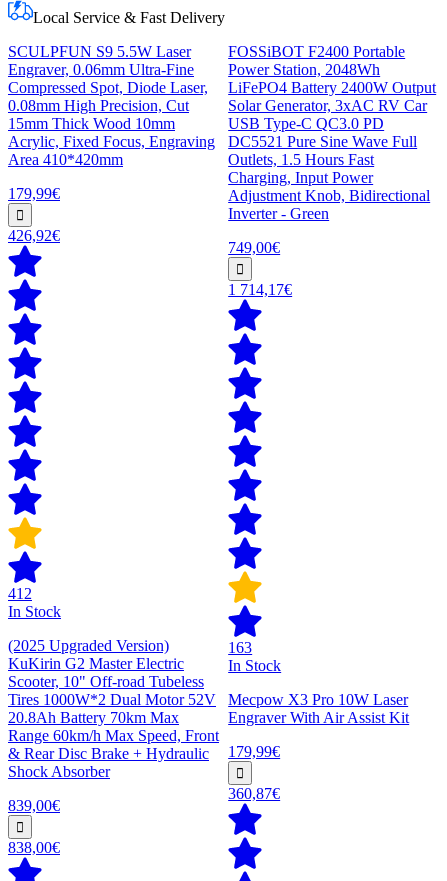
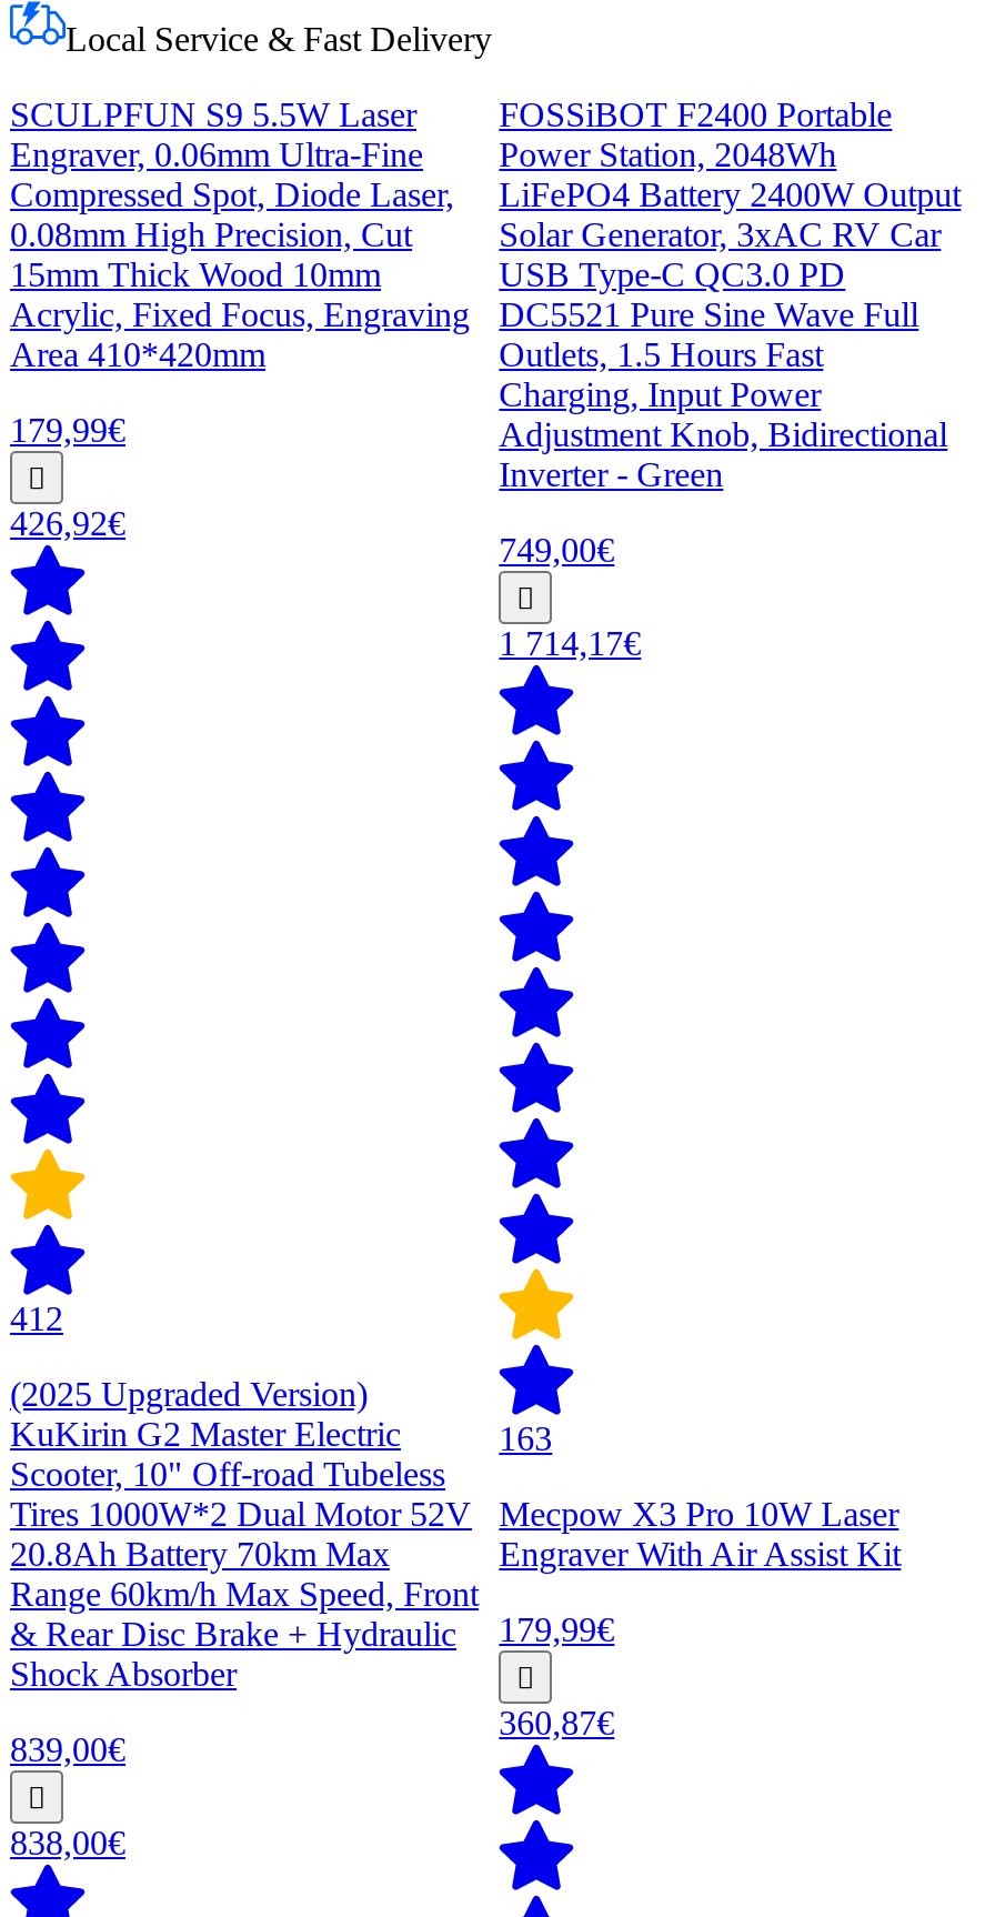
[8,603,61,620] In Stock -> none
[228,657,281,674] In Stock -> none

